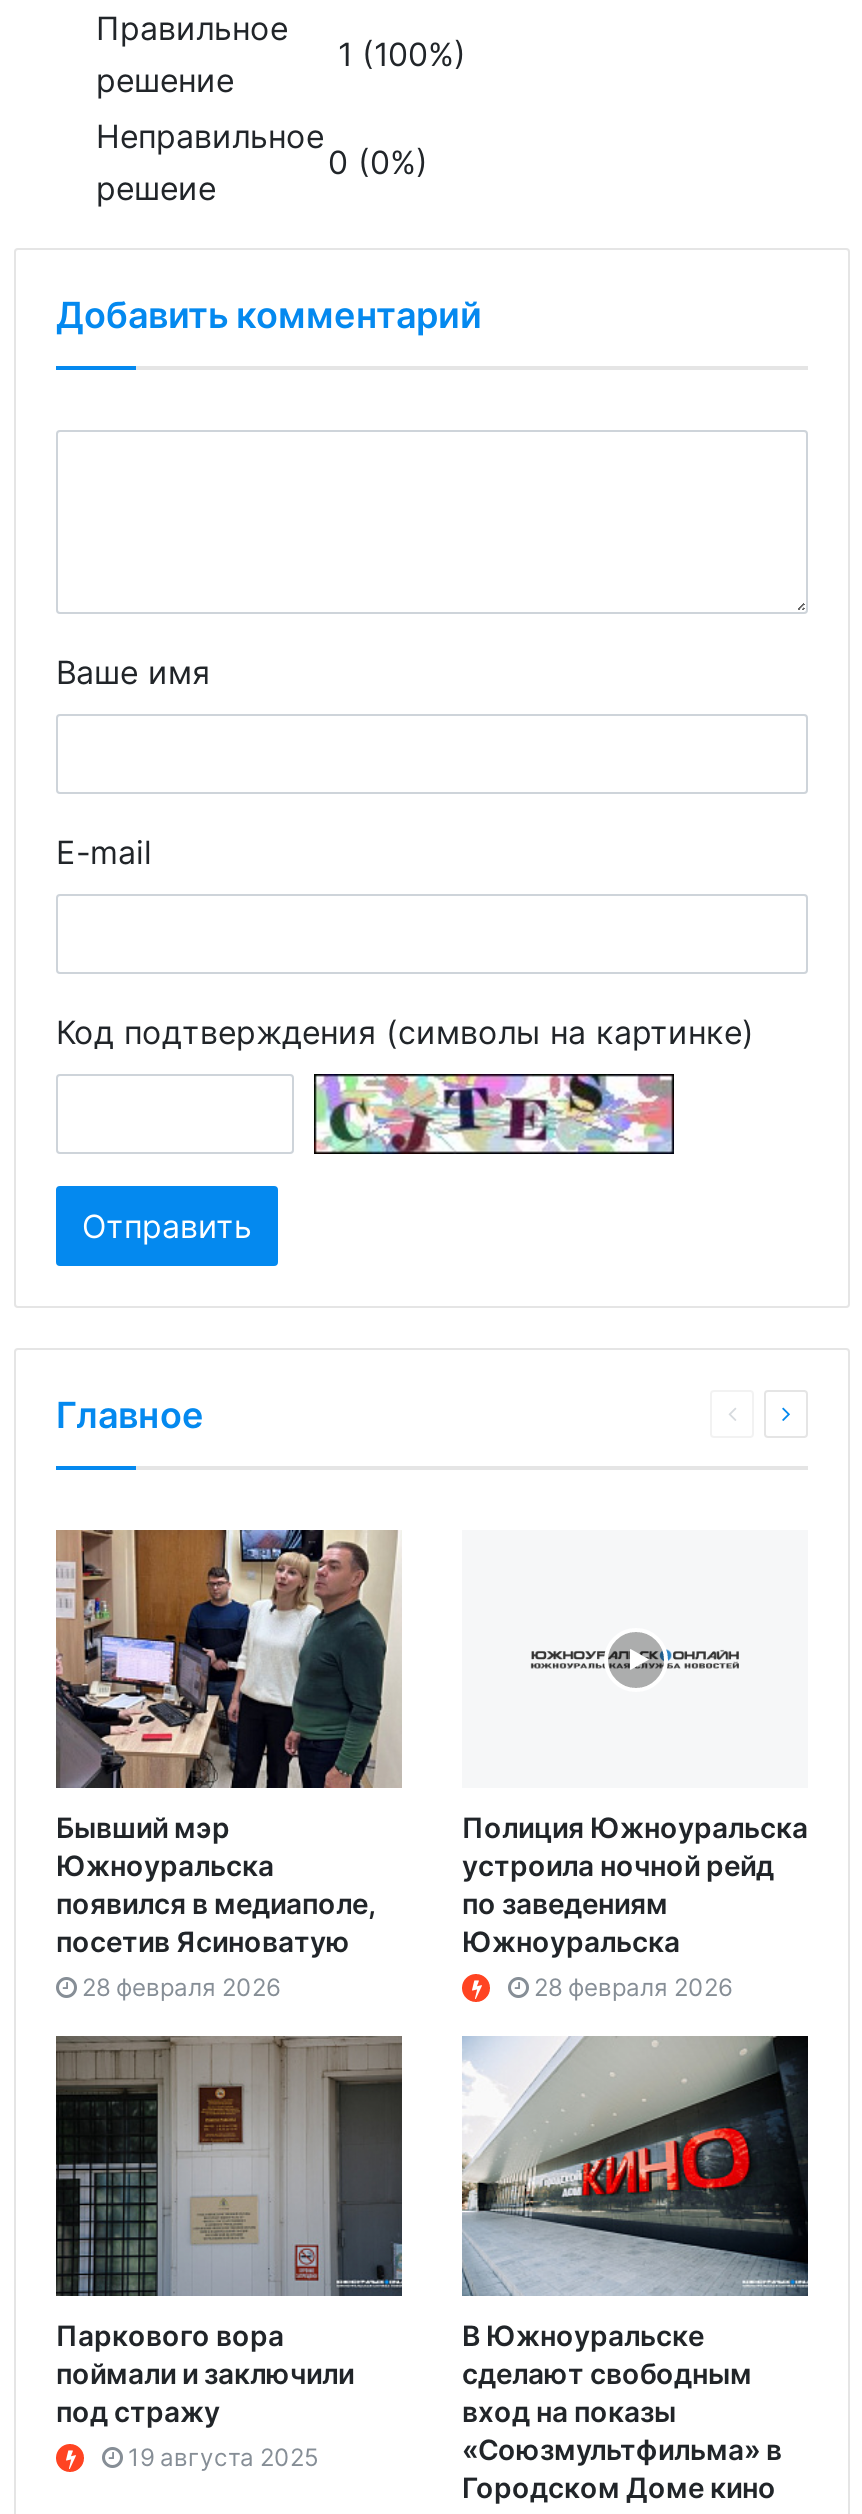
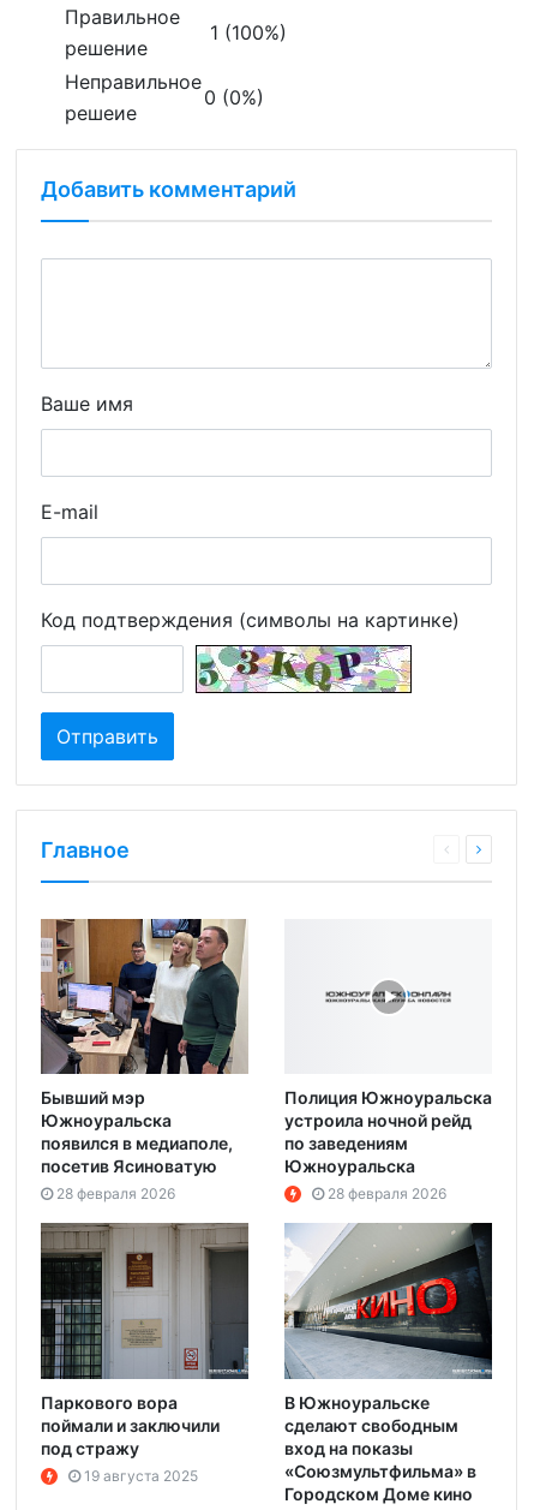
[318,1074,674,1154] [image] -> [197,645,412,693] [image]

